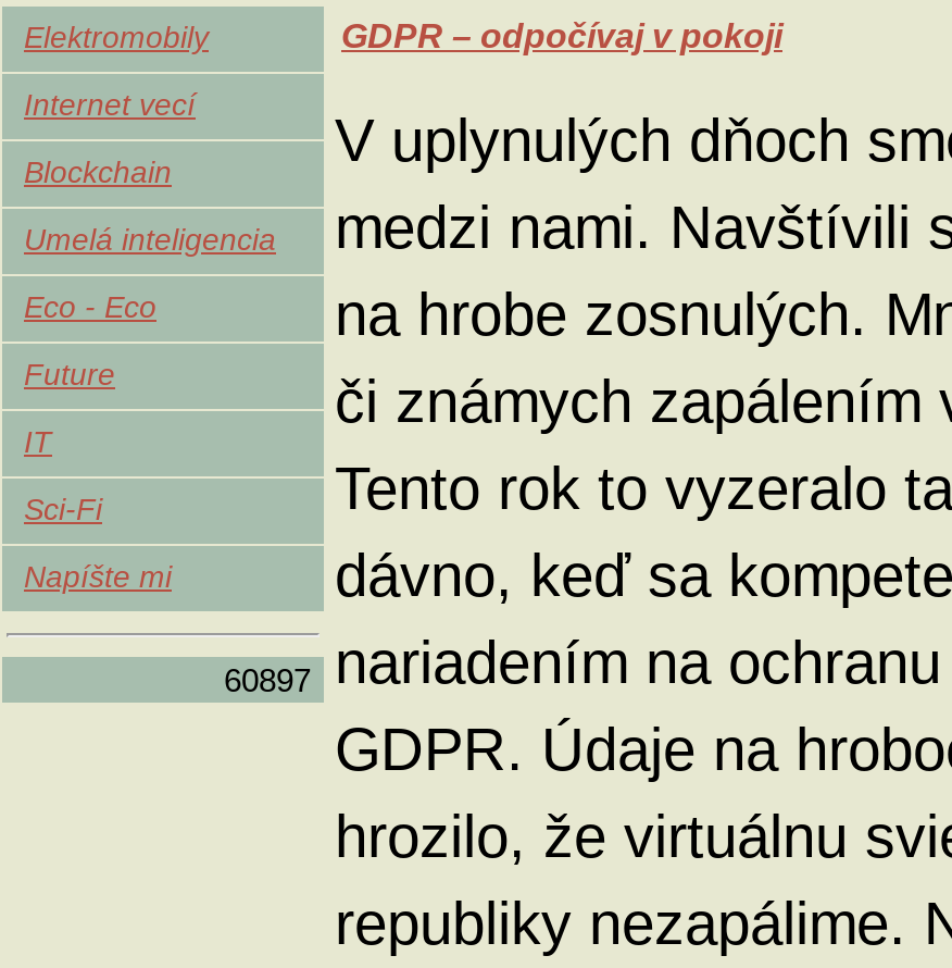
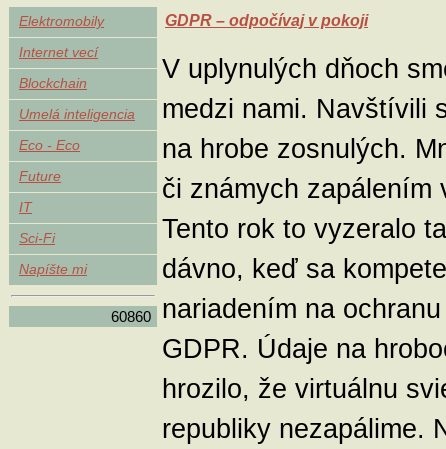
[215,661,320,698] 60897 -> [107,308,155,325] 60860

